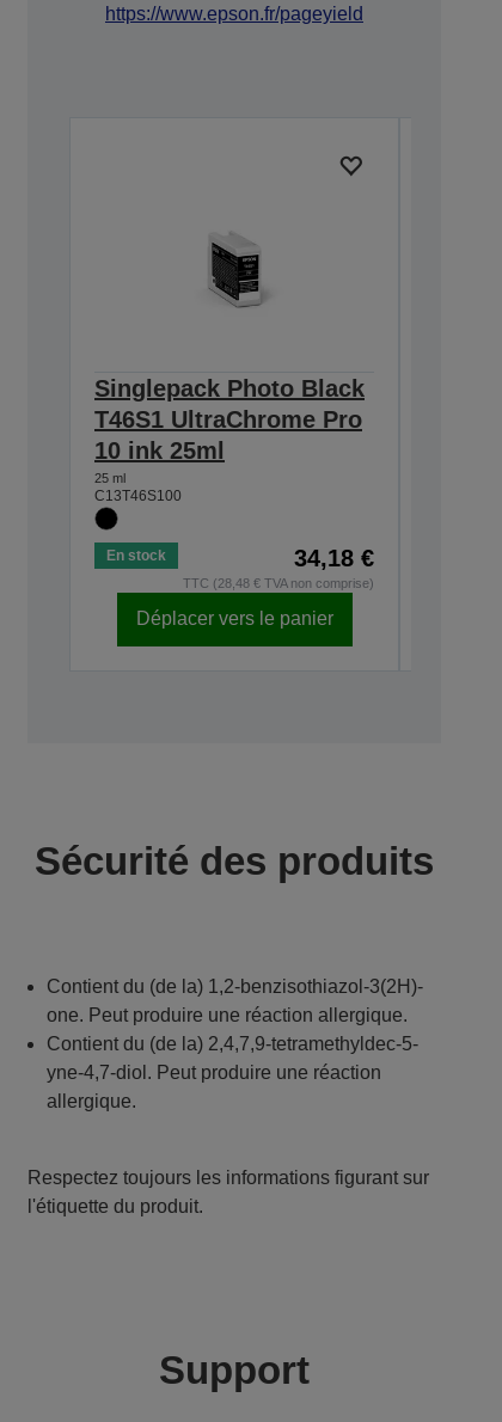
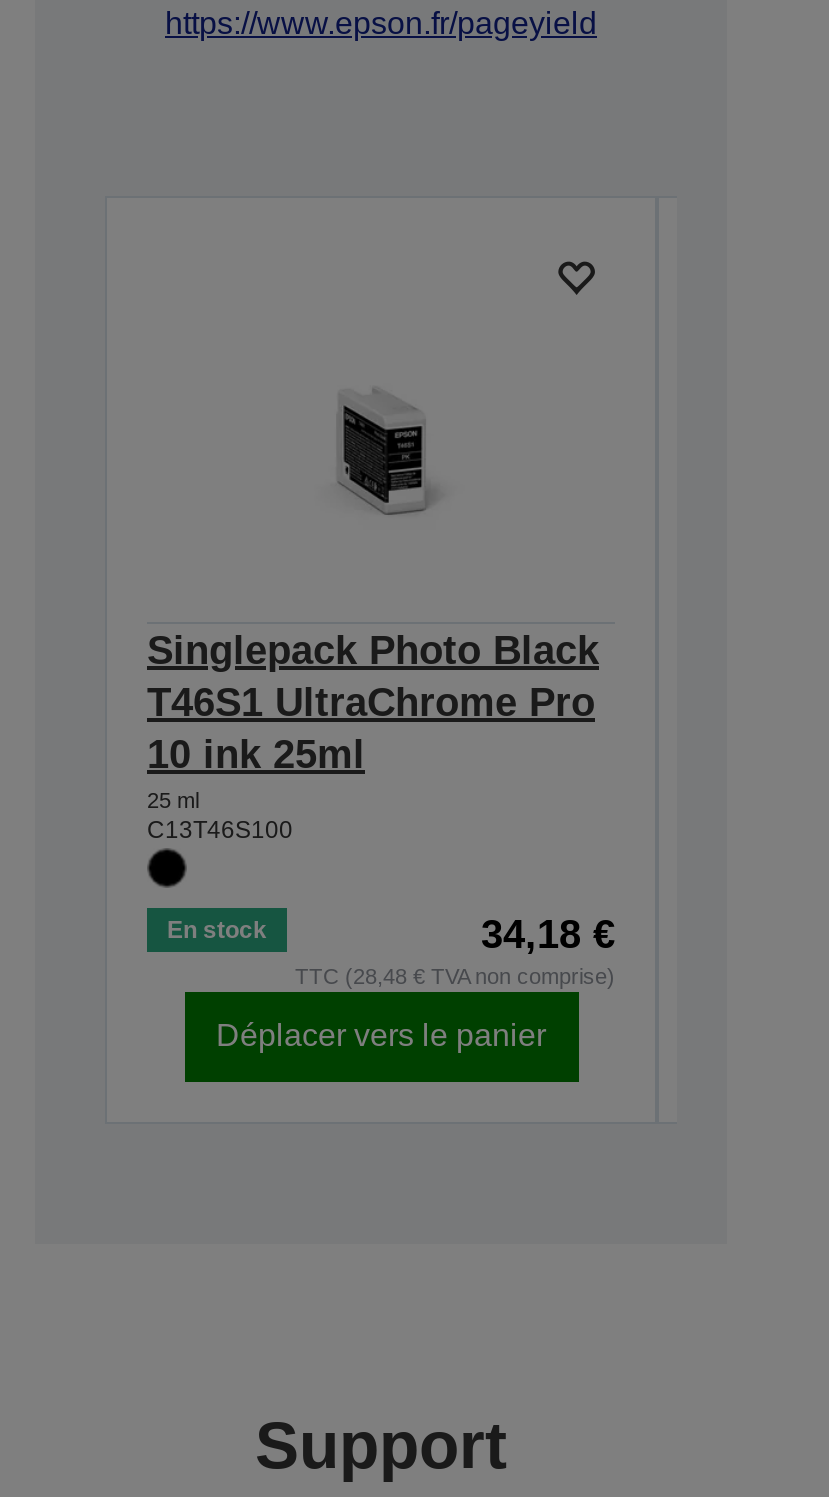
[35,839,434,1111] Sécurité des produits | Contient du (de la) 1,2-benzisothiazol-3(2H)- | one. Peut produire une réaction allergique. | Contient du (de la) 2,4,7,9-tetramethyldec-5- | yne-4,7-diol. Peut produire une réaction | allergique. -> none
[27,1167,429,1216] Respectez toujours les informations figurant sur | l'étiquette du produit. -> none

